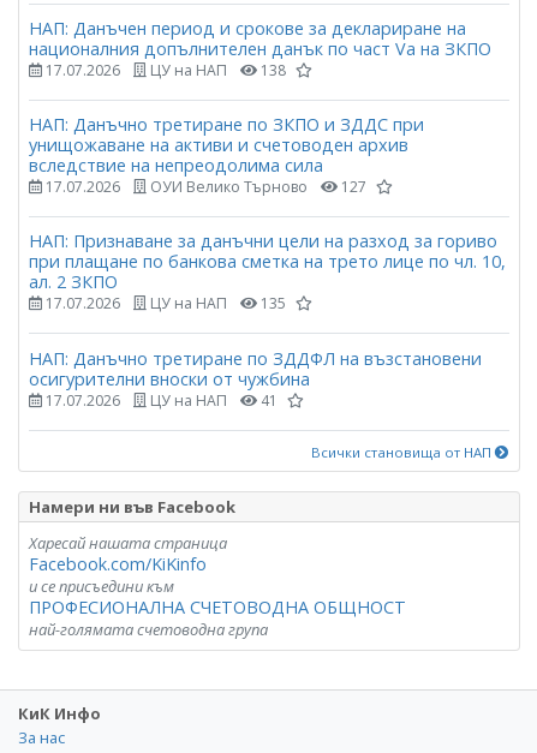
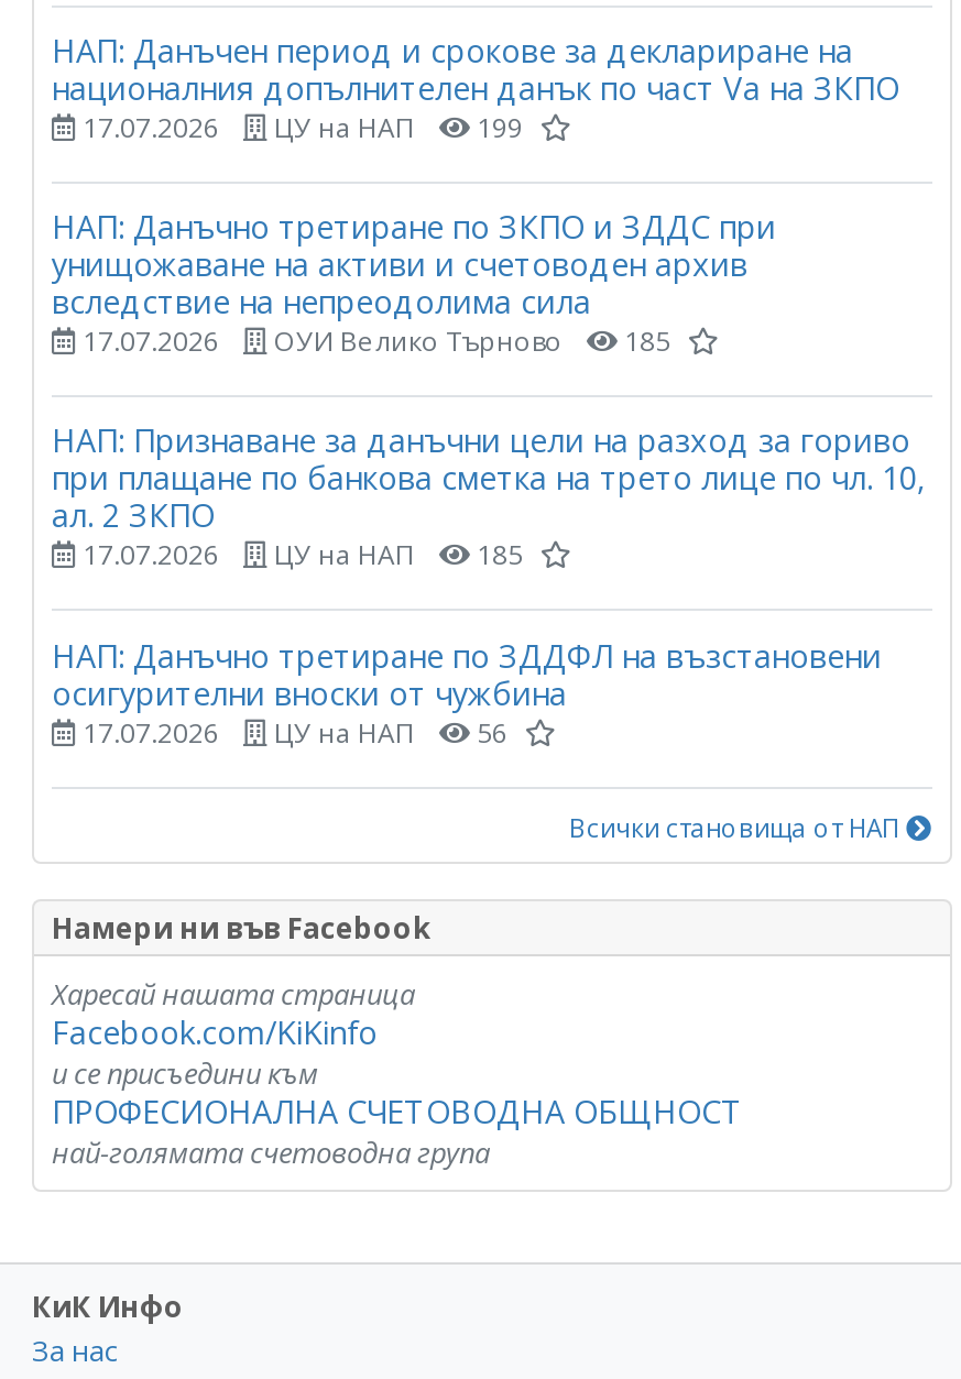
[257,60,286,80] 138 -> [470,109,523,146] 199
[42,177,366,197] 17.07.2026 ОУИ Велико Търново 127 -> [76,323,670,360] 17.07.2026 ОУИ Велико Търново 185
[257,293,286,314] 135 -> [470,537,523,574] 185
[257,390,278,410] 41 -> [470,713,507,751] 56

